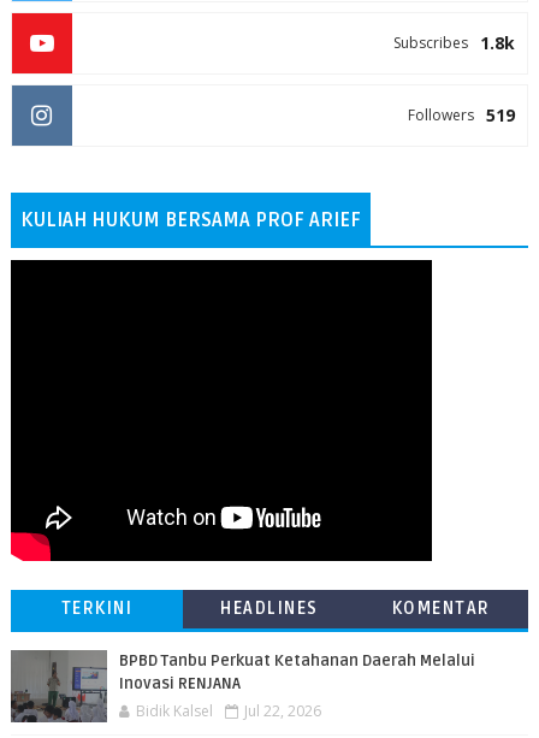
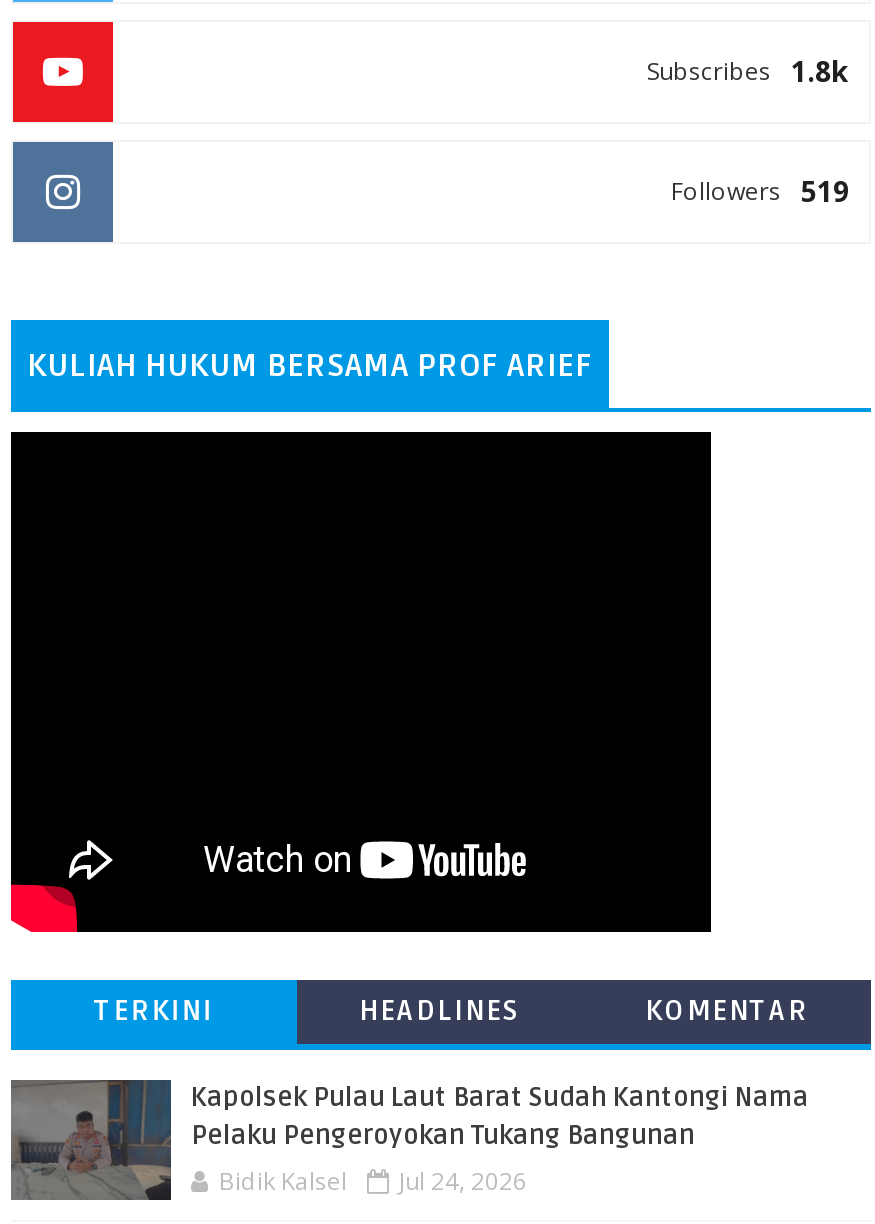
[12,650,475,722] [image] | BPBD Tanbu Perkuat Ketahanan Daerah Melalui | Inovasi RENJANA -> [11,1080,809,1200] [image] | Kapolsek Pulau Laut Barat Sudah Kantongi Nama | Pelaku Pengeroyokan Tukang Bangunan
[136,701,321,722] Bidik Kalsel Jul 22, 2026 -> [219,1165,527,1199] Bidik Kalsel Jul 24, 2026

